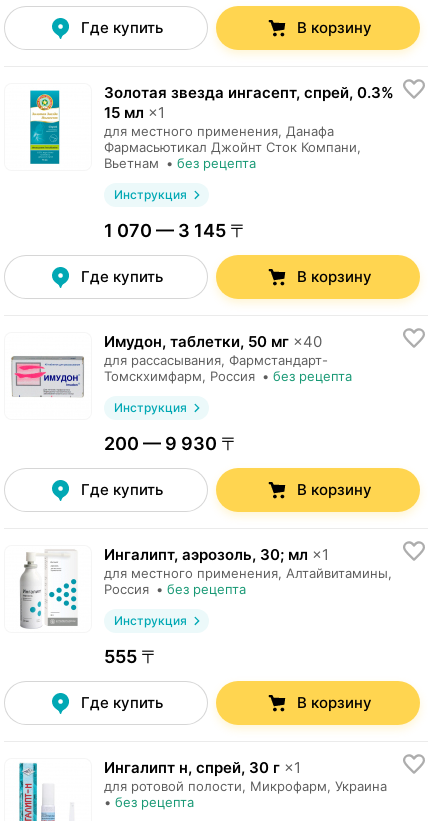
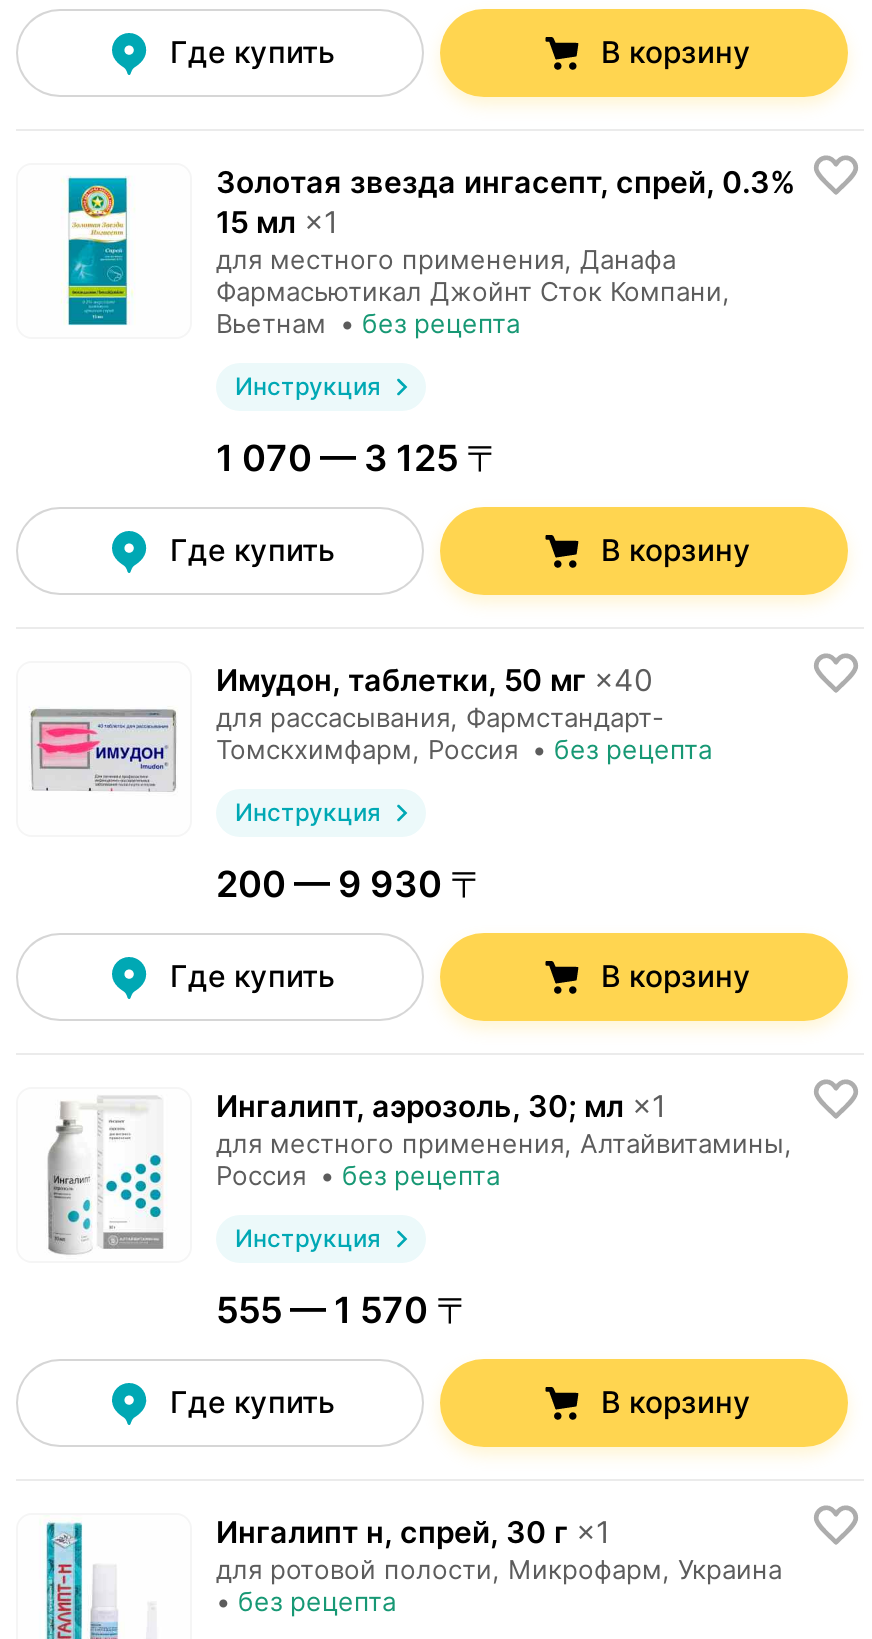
[104,220,248,241] 1 070 — 3 145 〒 -> [216,438,502,480] 1 070 — 3 125 〒
[104,646,159,667] 555 〒 -> [216,1290,472,1332] 555 — 1 570 〒

